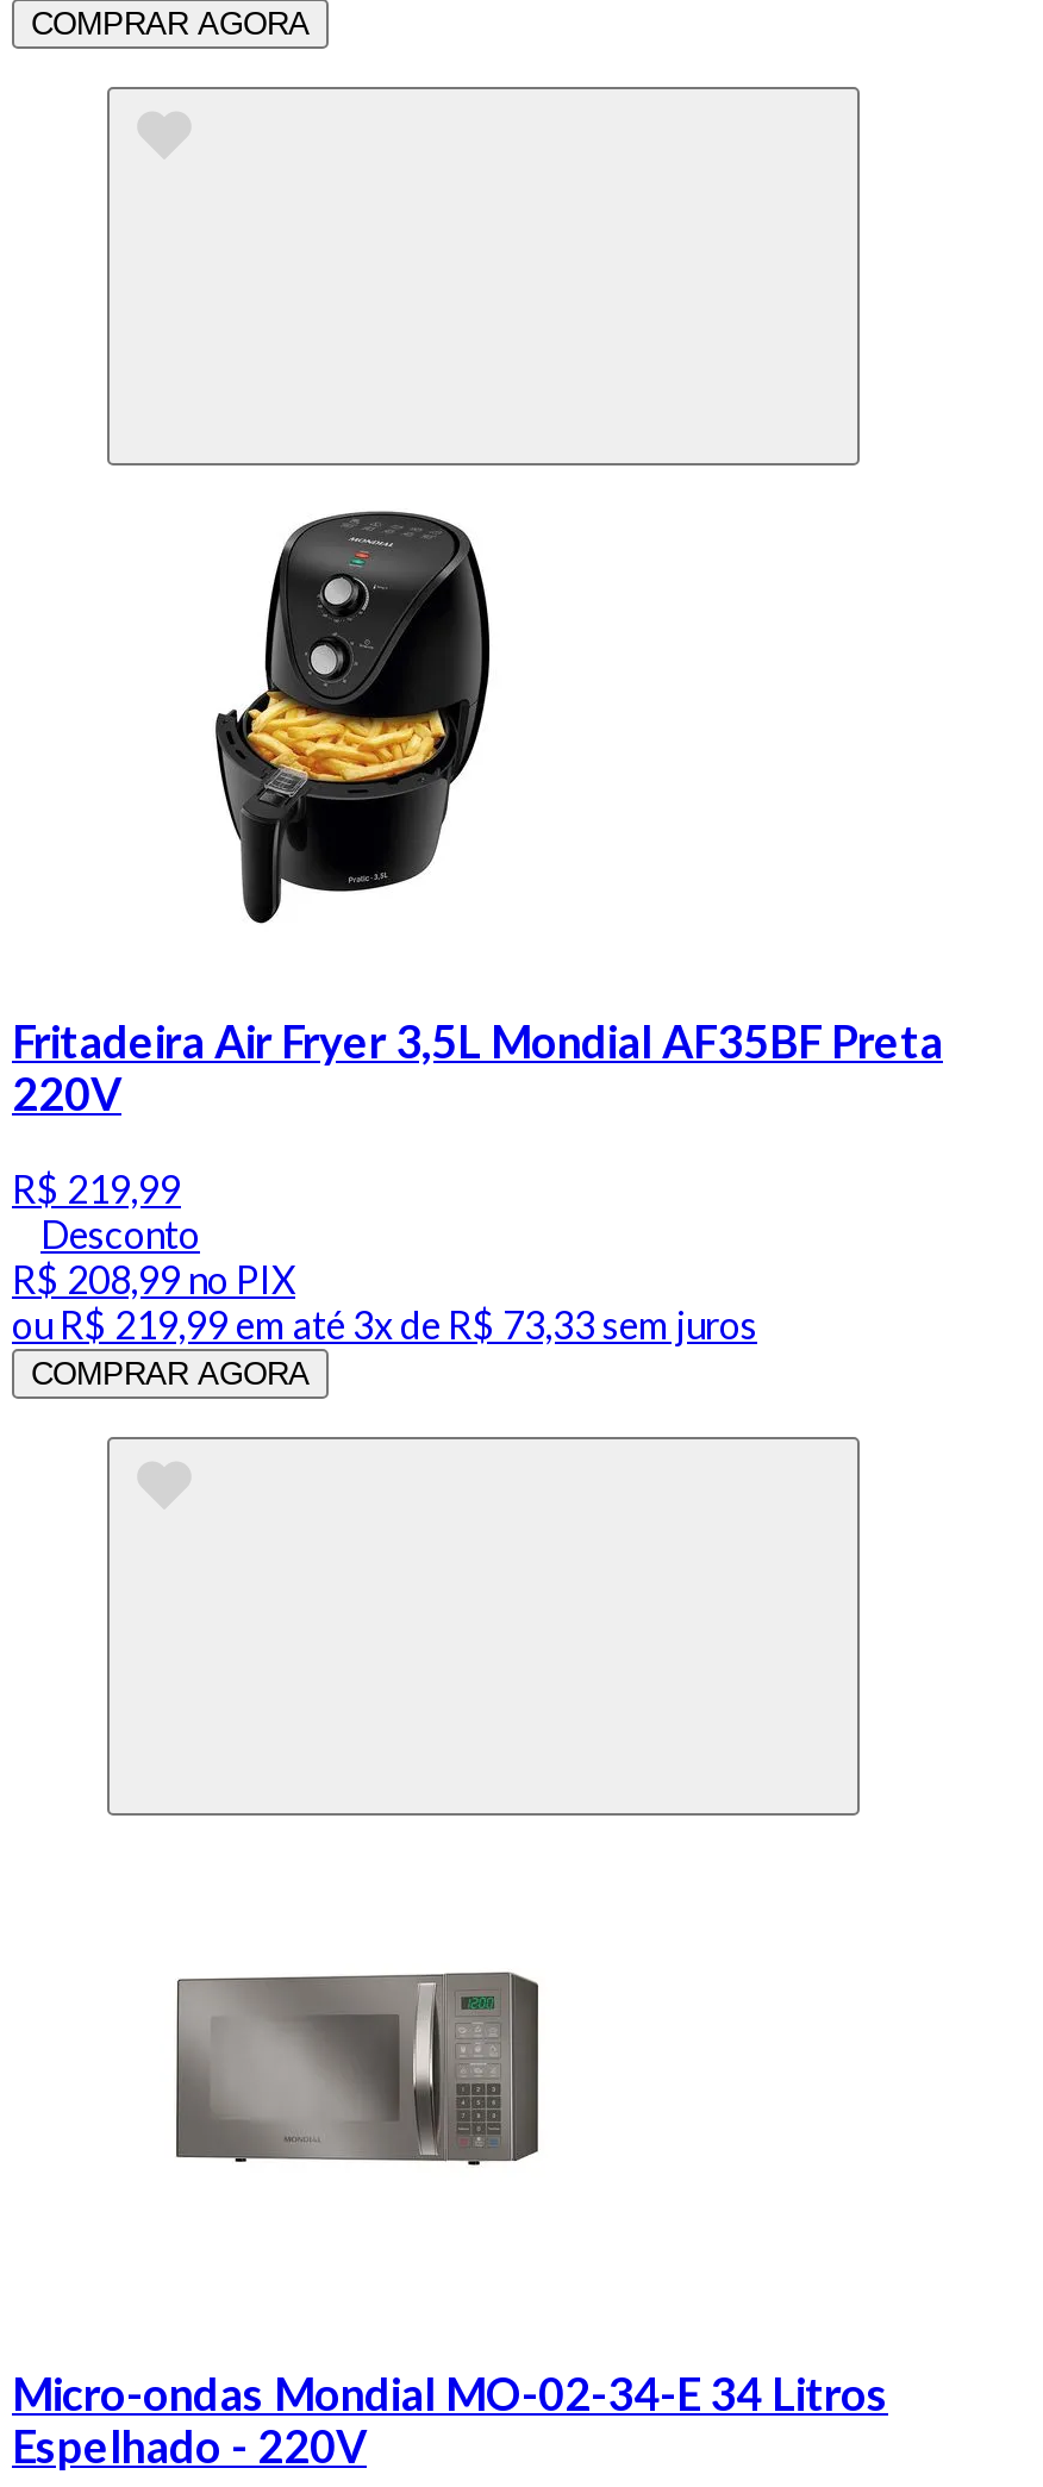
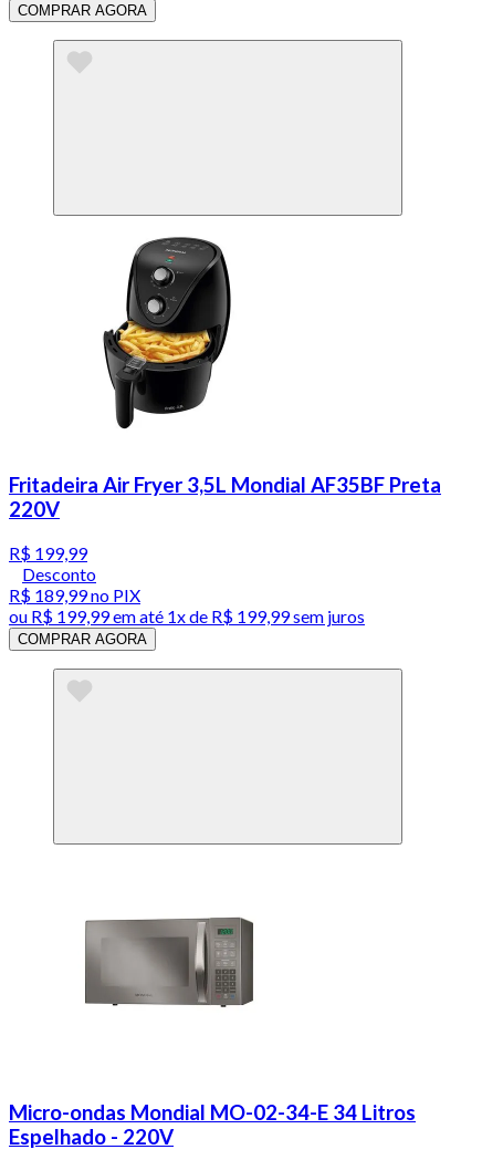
[12,1166,181,1211] R$ 219,99 -> [9,542,87,563] R$ 199,99
[12,1256,295,1301] R$ 208,99 no PIX -> [9,584,140,605] R$ 189,99 no PIX
[12,1301,757,1347] ou R$ 219,99 em até 3x de R$ 73,33 sem juros -> [9,605,365,626] ou R$ 199,99 em até 1x de R$ 199,99 sem juros

